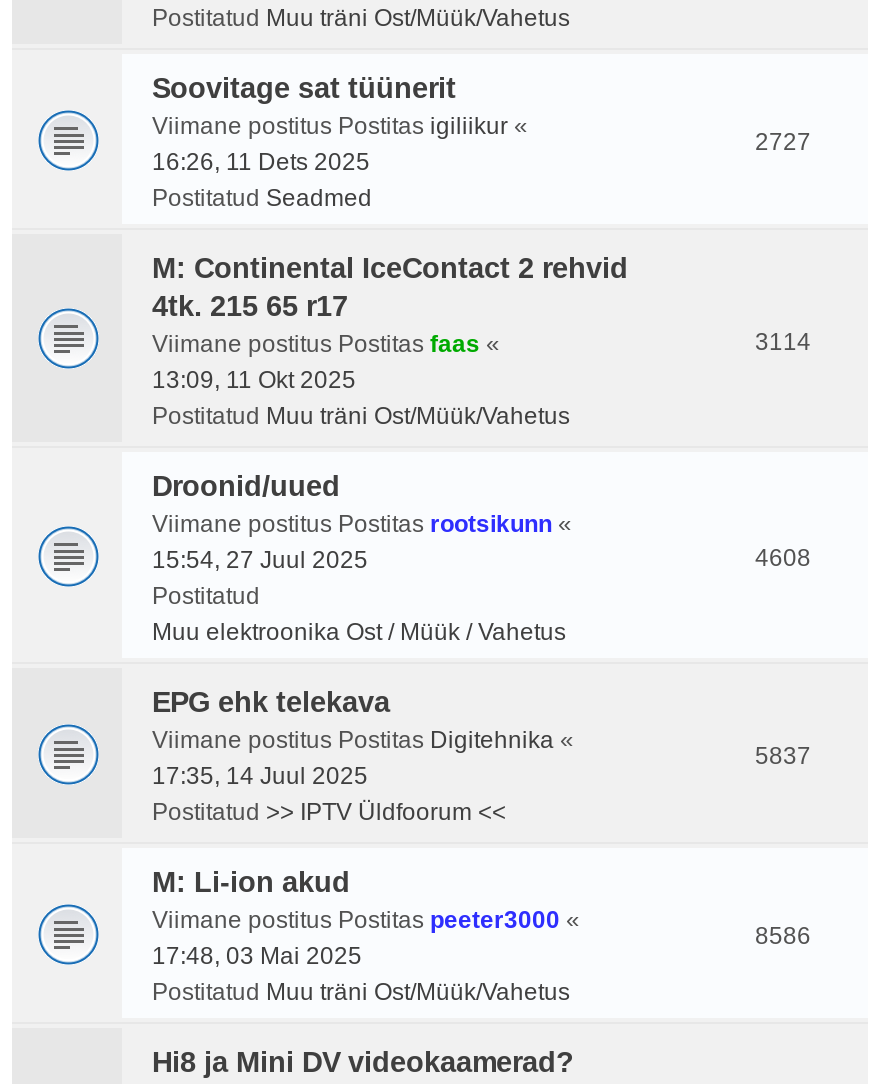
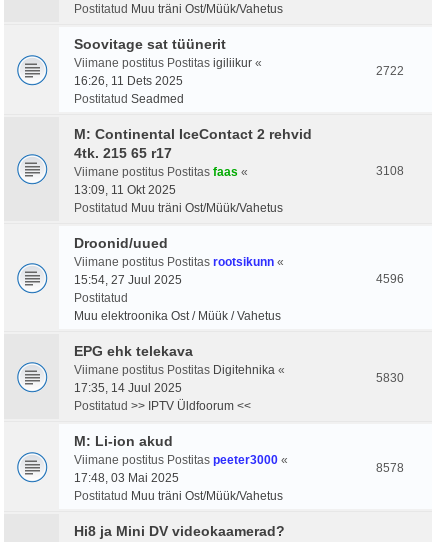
[755,128,811,156] 2727 -> [375,64,403,78] 2722
[755,328,811,356] 3114 -> [375,164,403,178] 3108
[755,544,811,572] 4608 -> [375,272,403,286] 4596
[755,742,811,770] 5837 -> [375,371,403,385] 5830
[755,922,811,950] 8586 -> [375,461,403,475] 8578

